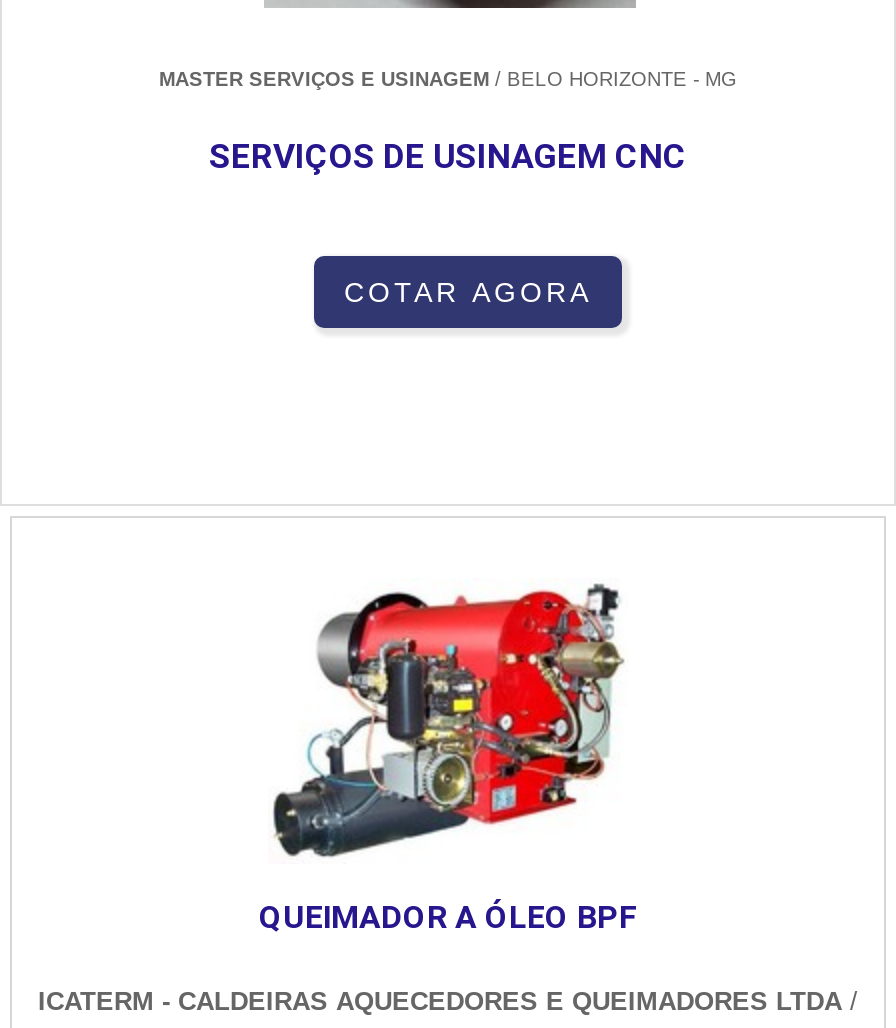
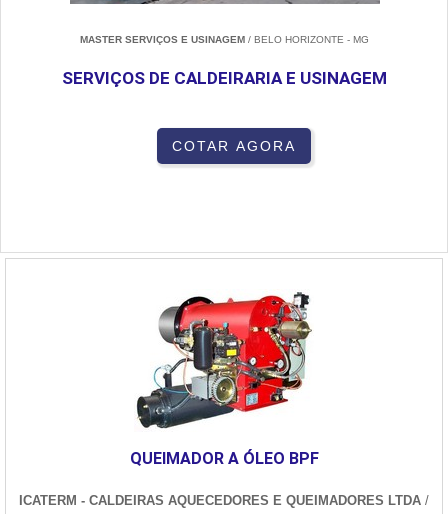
[209,137,687,177] SERVIÇOS DE USINAGEM CNC -> [61,68,386,88] SERVIÇOS DE CALDEIRARIA E USINAGEM

